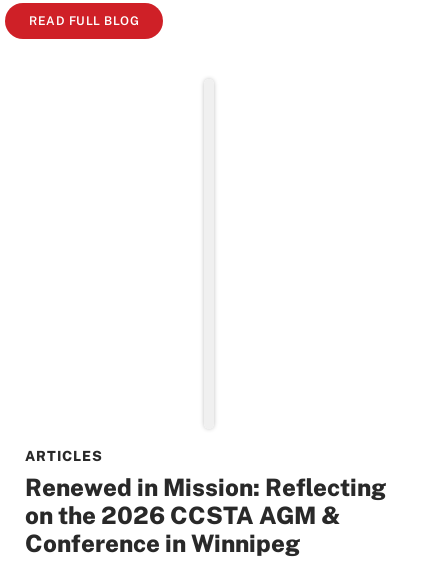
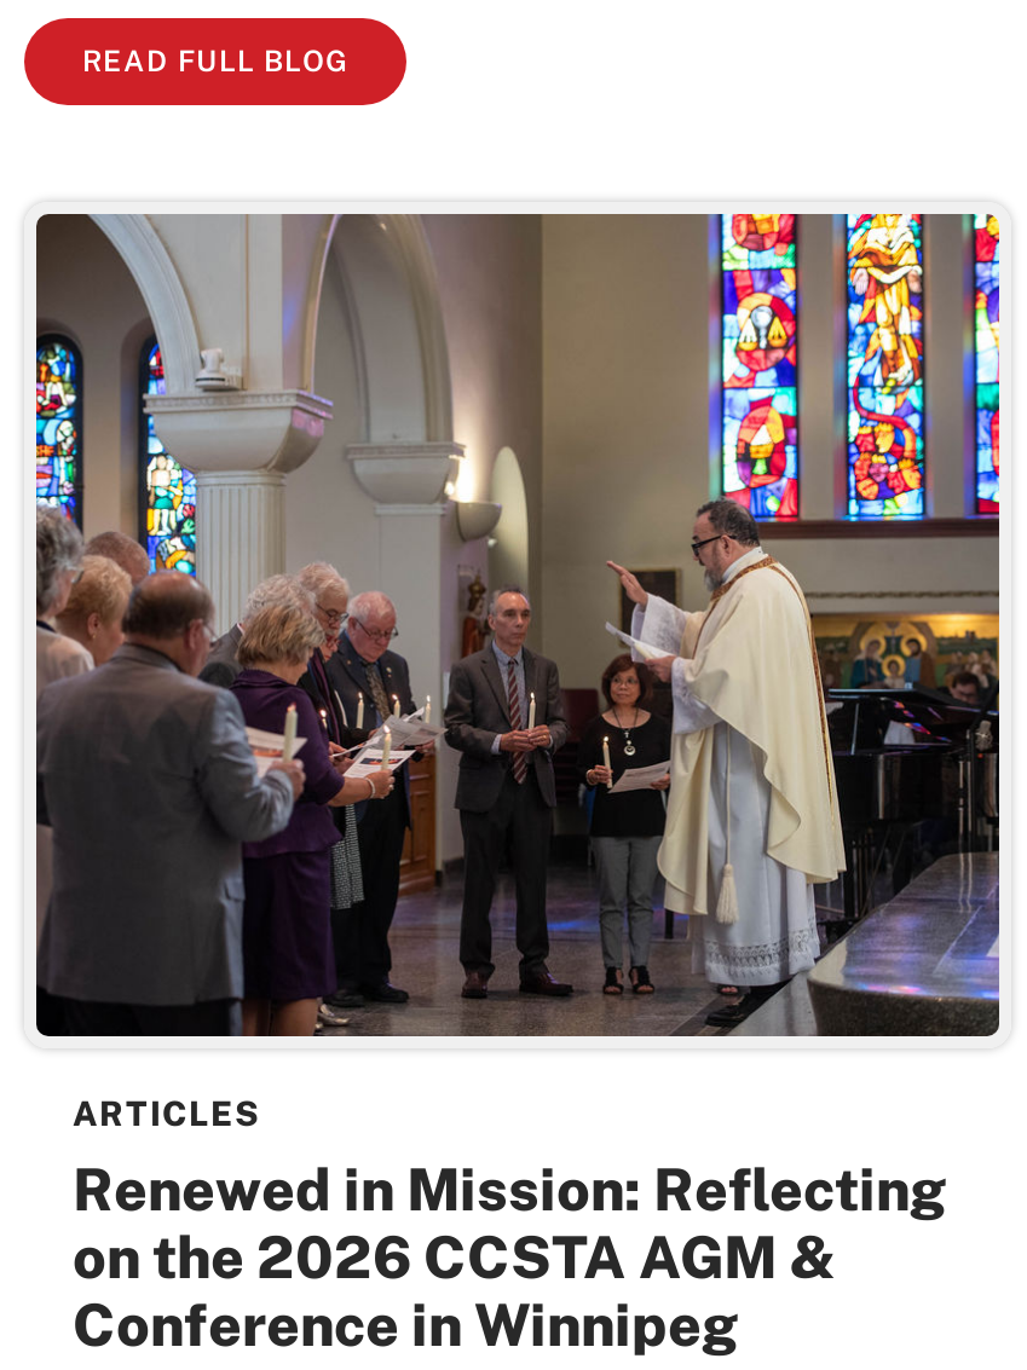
none -> [34,212,1002,1039] [image]

